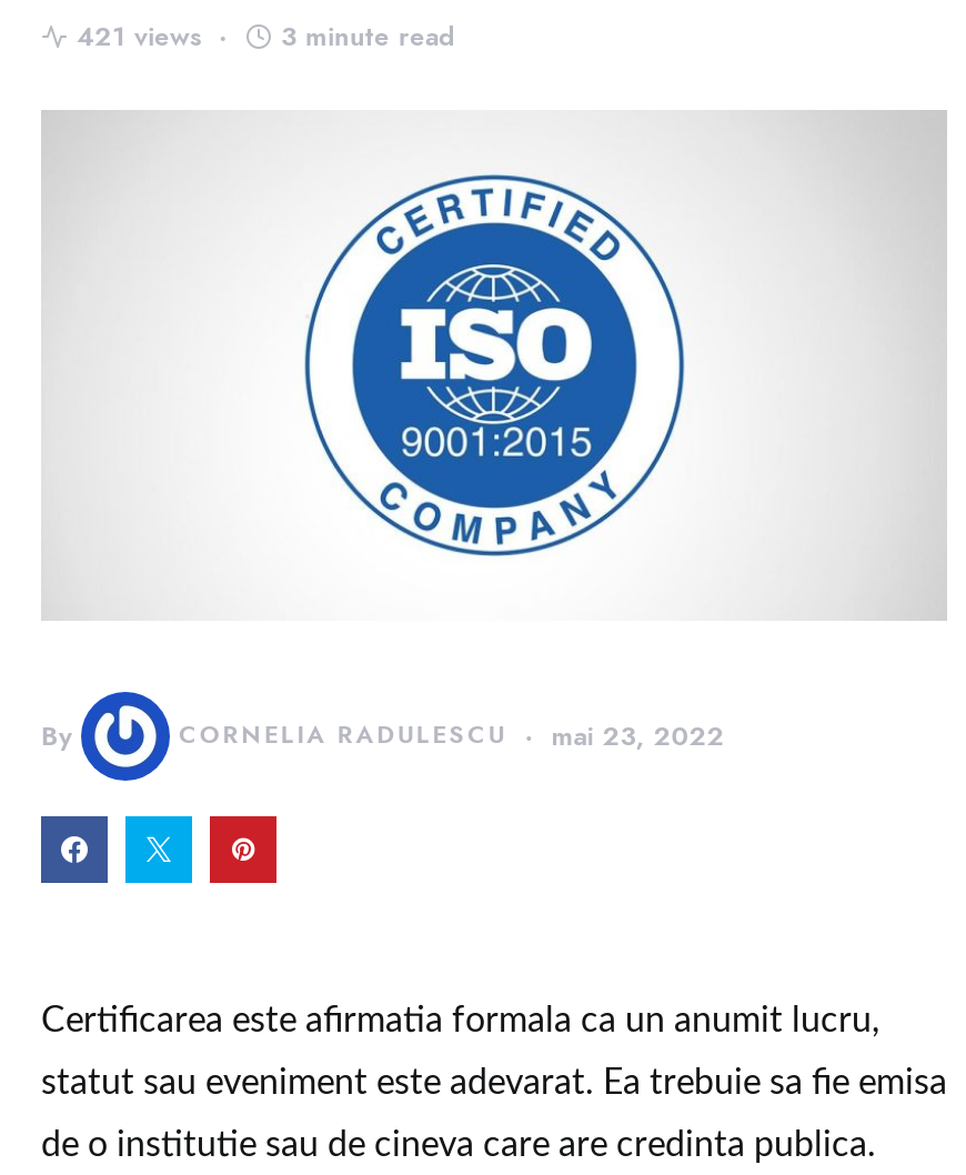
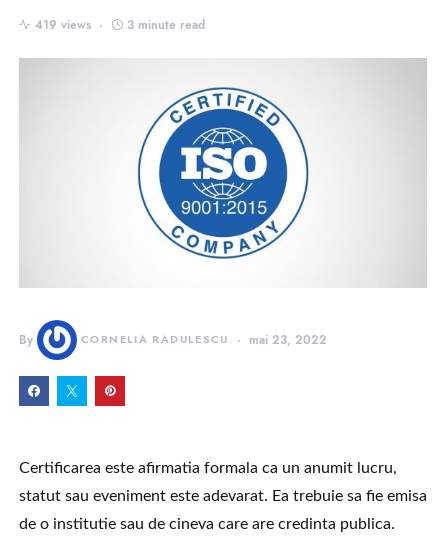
[77,19,201,54] 421 views -> [35,17,91,33] 419 views

